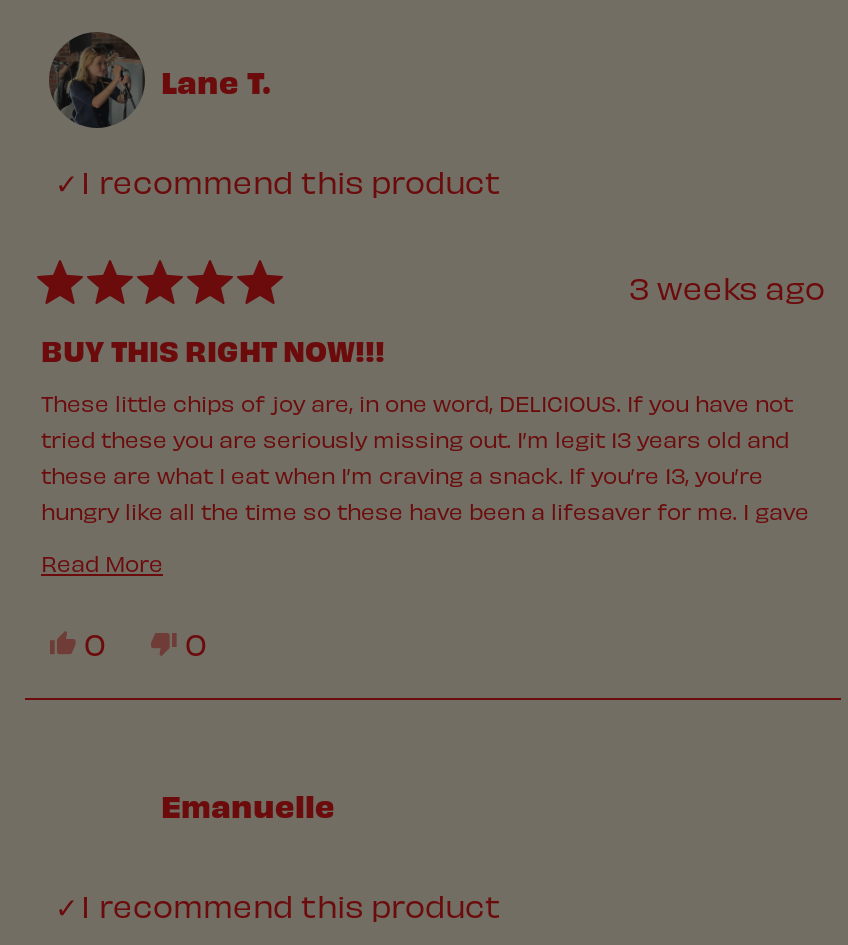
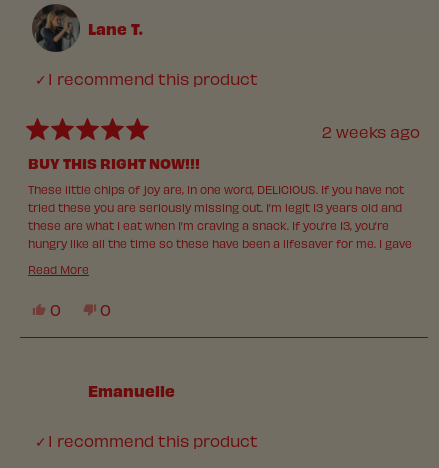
[629,268,825,306] 3 weeks ago -> [322,122,420,141] 2 weeks ago

